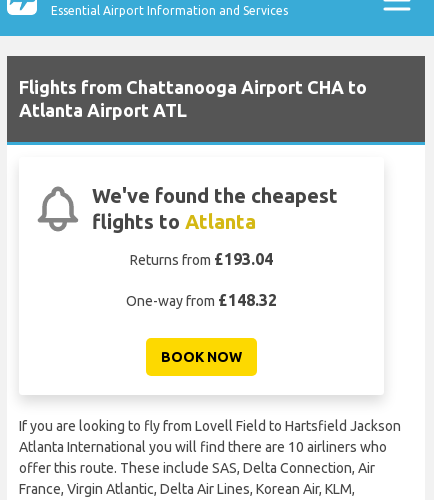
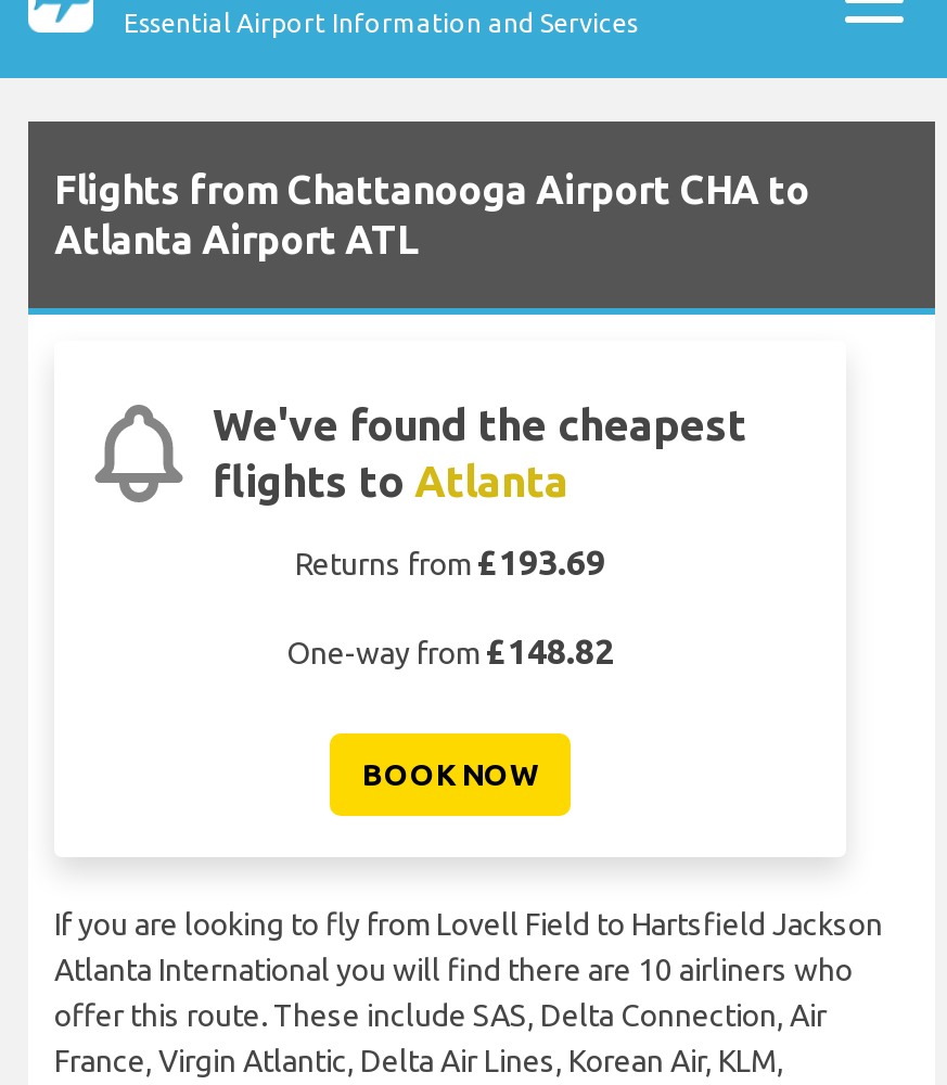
[130,250,273,268] Returns from £193.04 -> [295,543,605,582] Returns from £193.69
[126,291,277,309] One-way from £148.32 -> [286,632,614,671] One-way from £148.82

